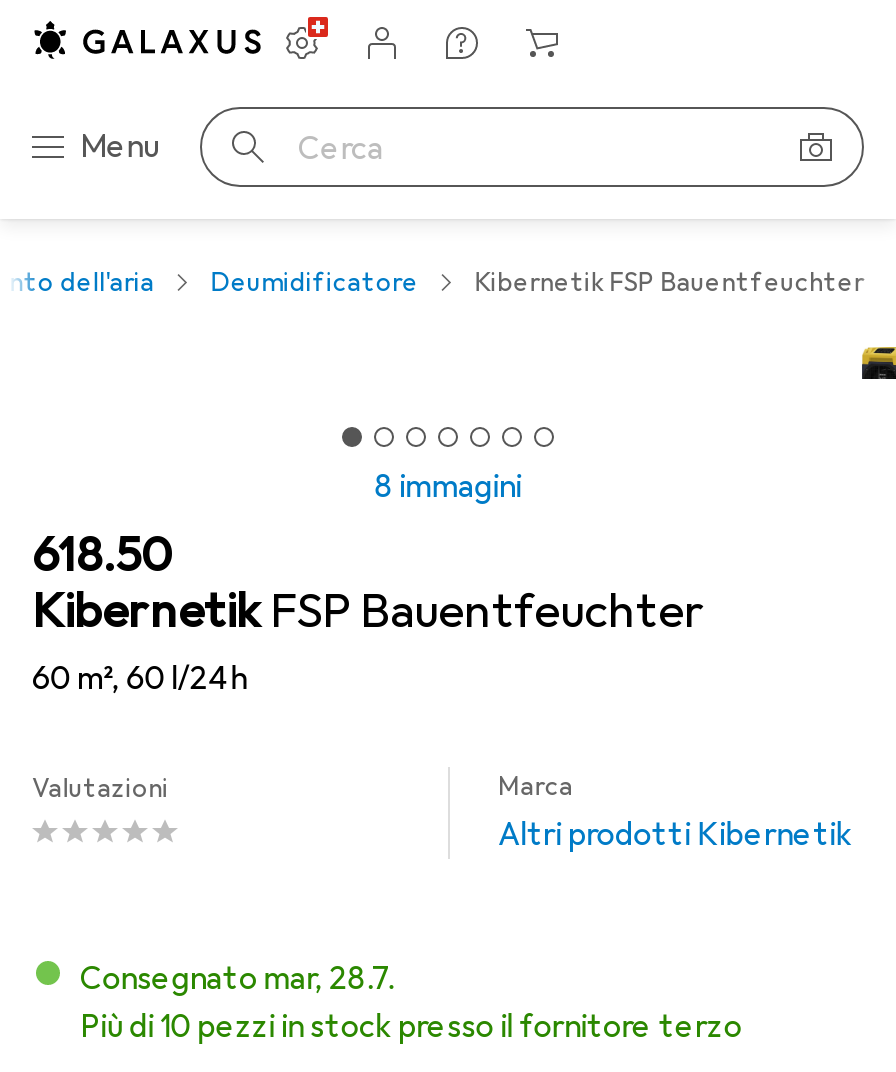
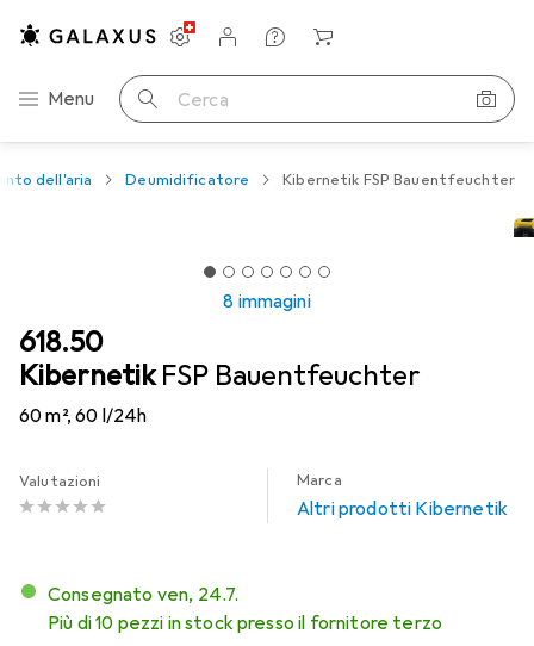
[102,959,395,999] Consegnato mar, 28.7. -> [61,583,239,607] Consegnato ven, 24.7.

